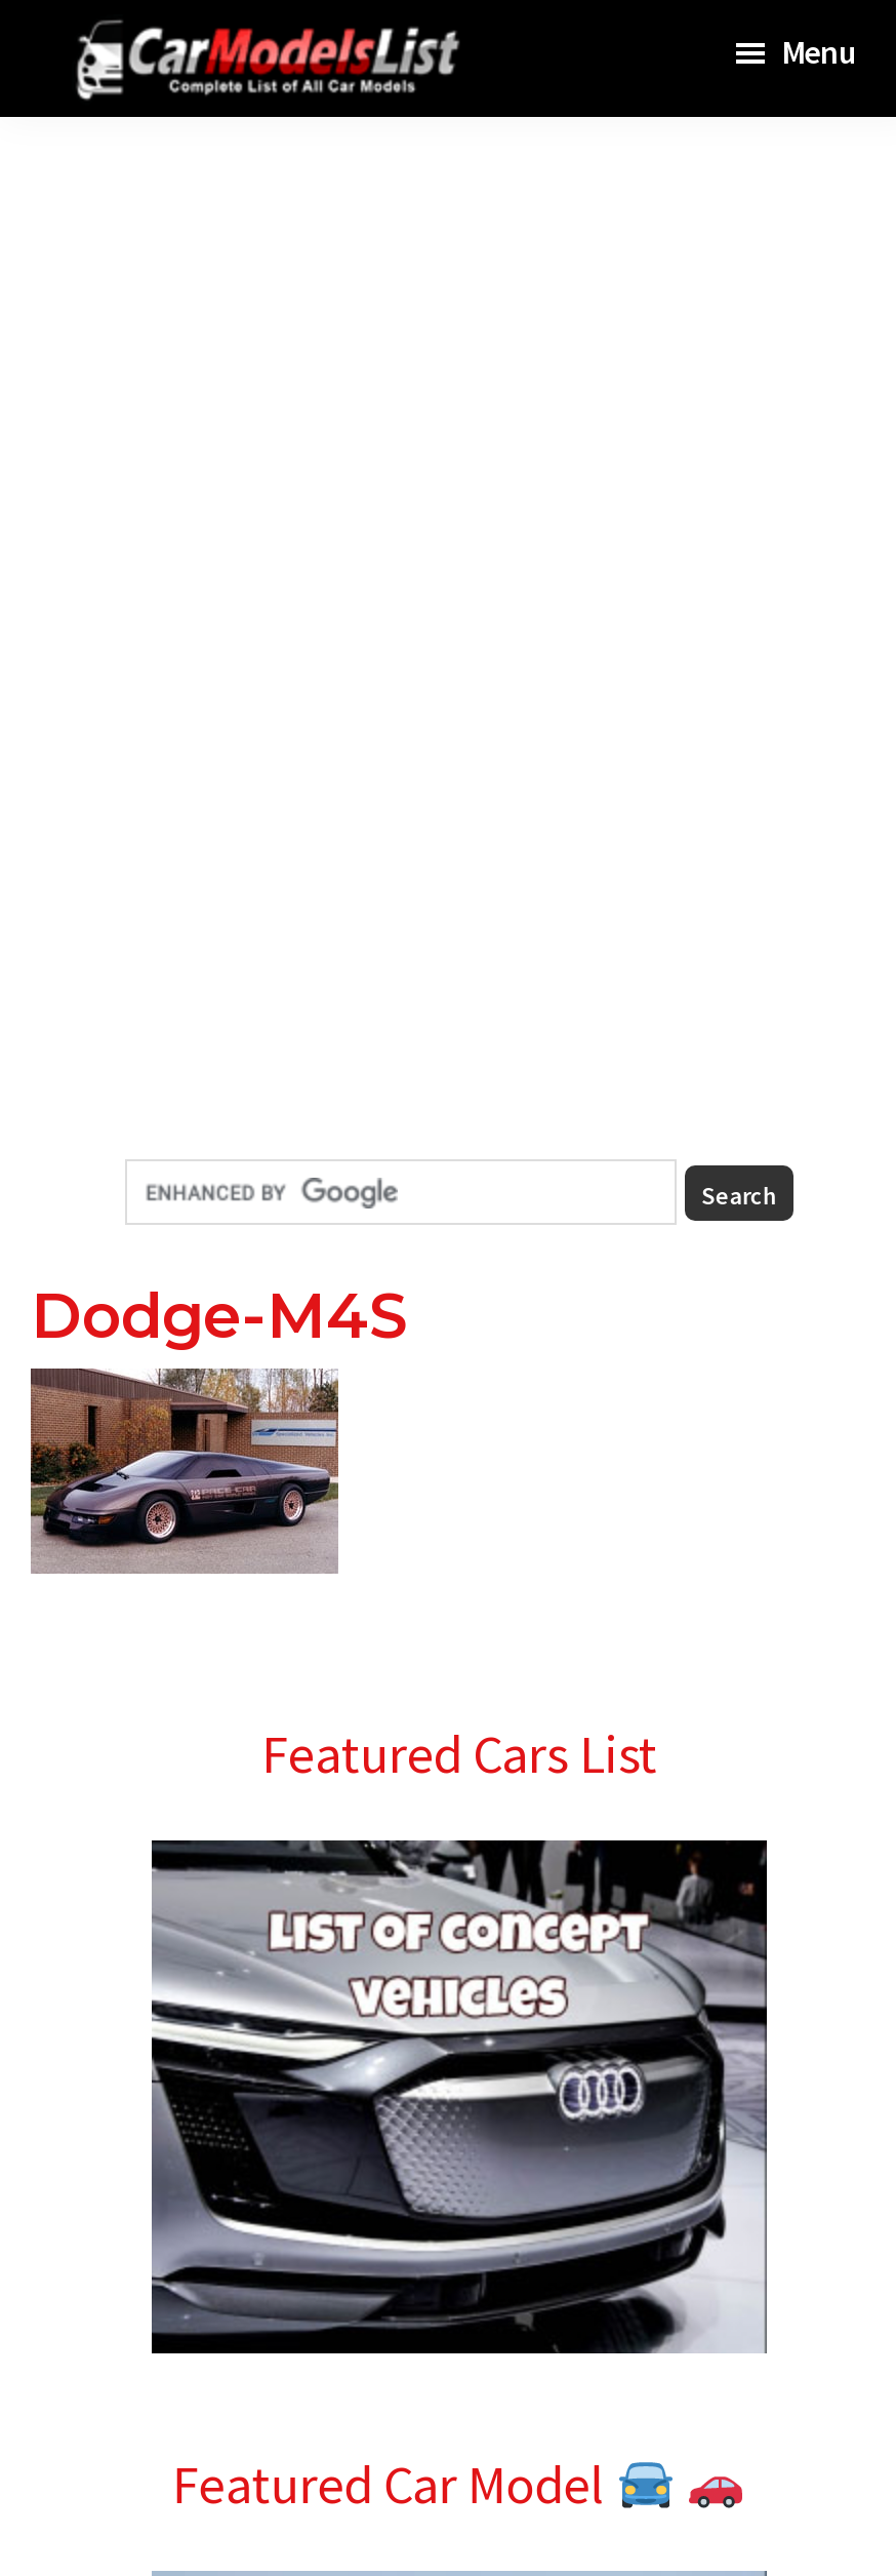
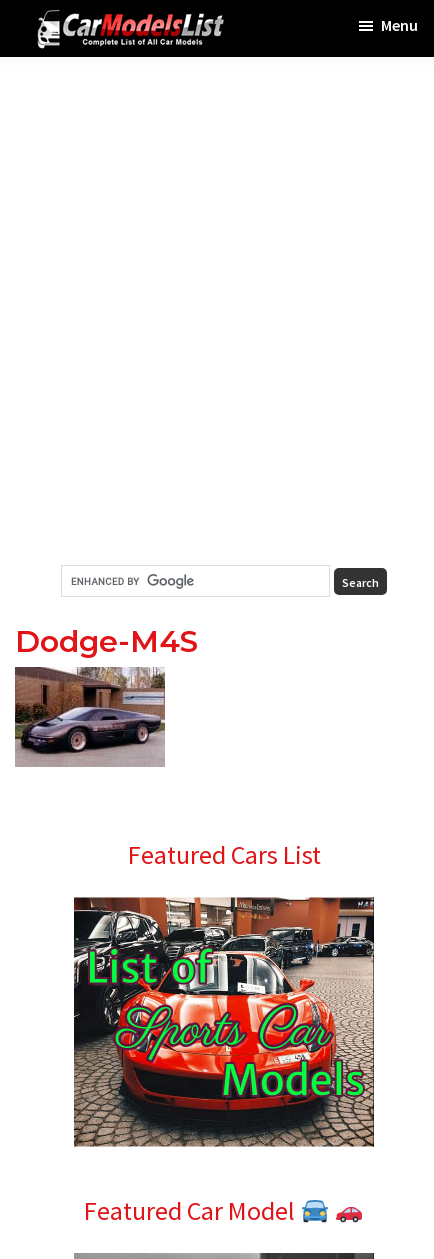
[150,1838,769,2355] [image] -> [73,897,375,1147] [image]

